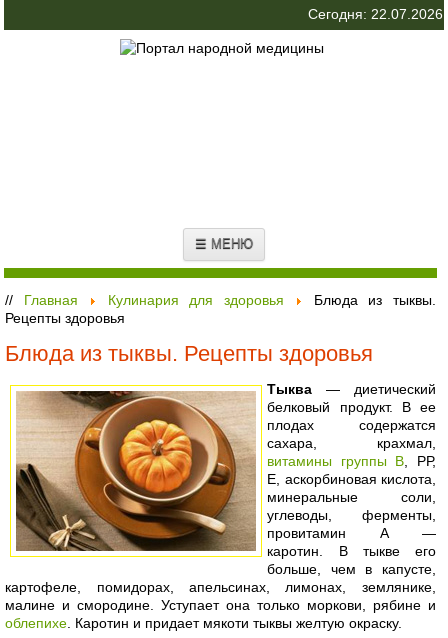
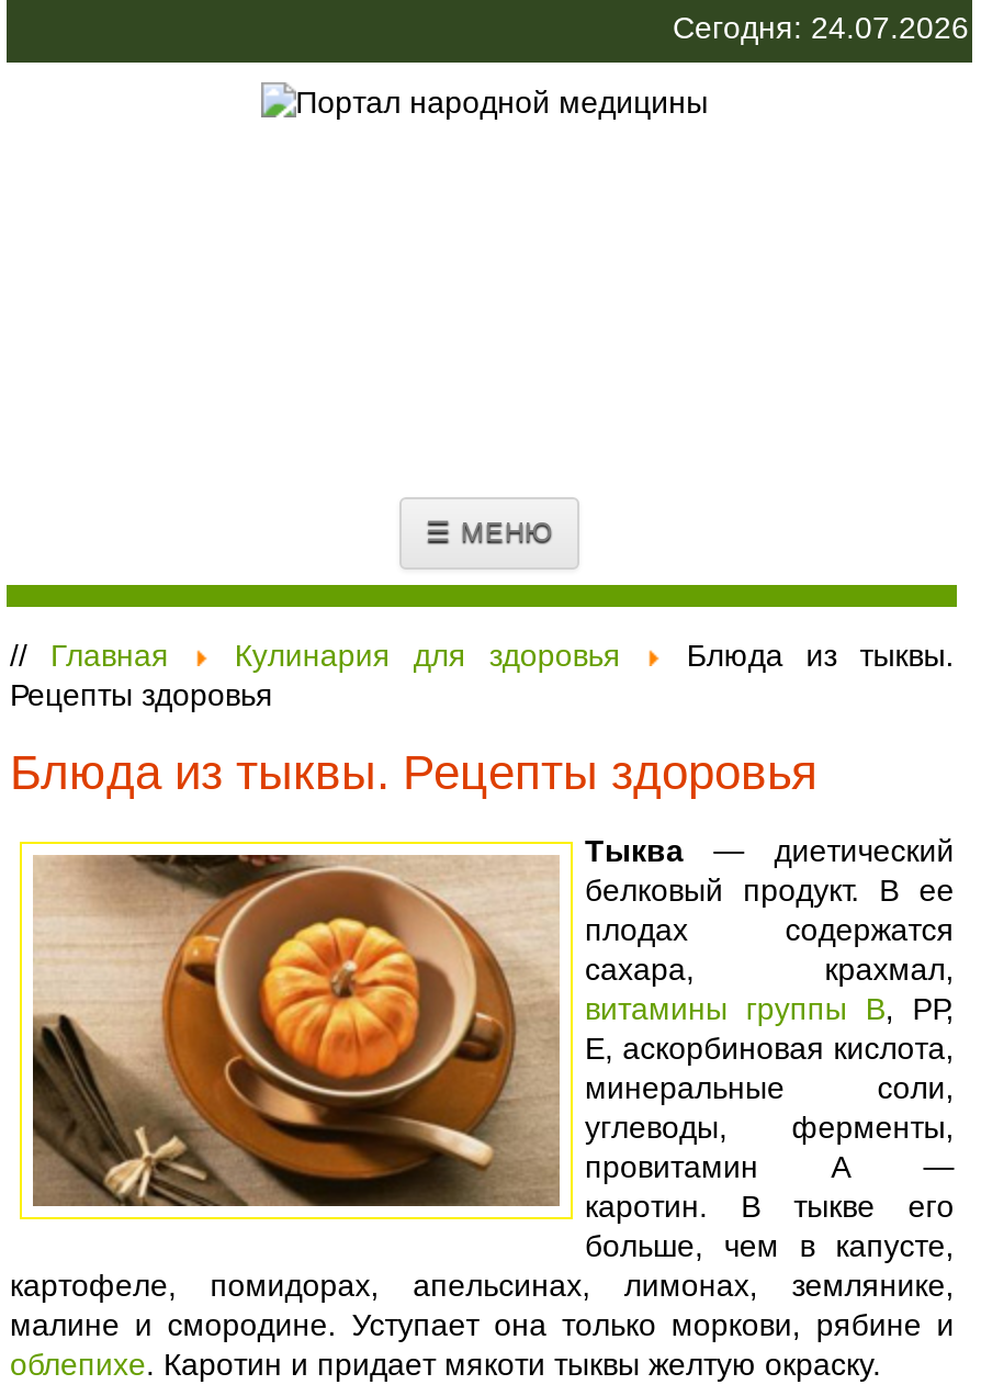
[307,6,442,22] Сегодня: 22.07.2026 -> [673,10,969,45] Сегодня: 24.07.2026

